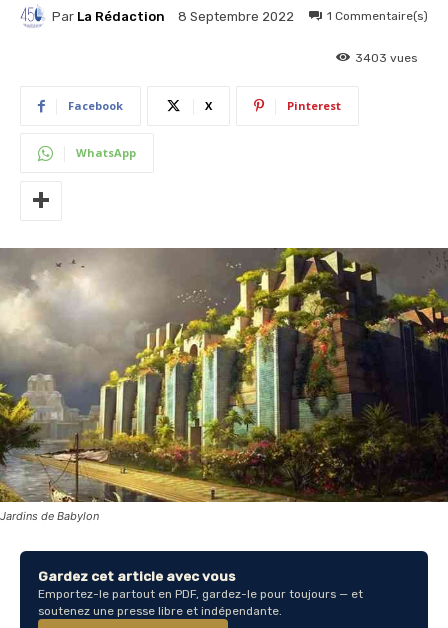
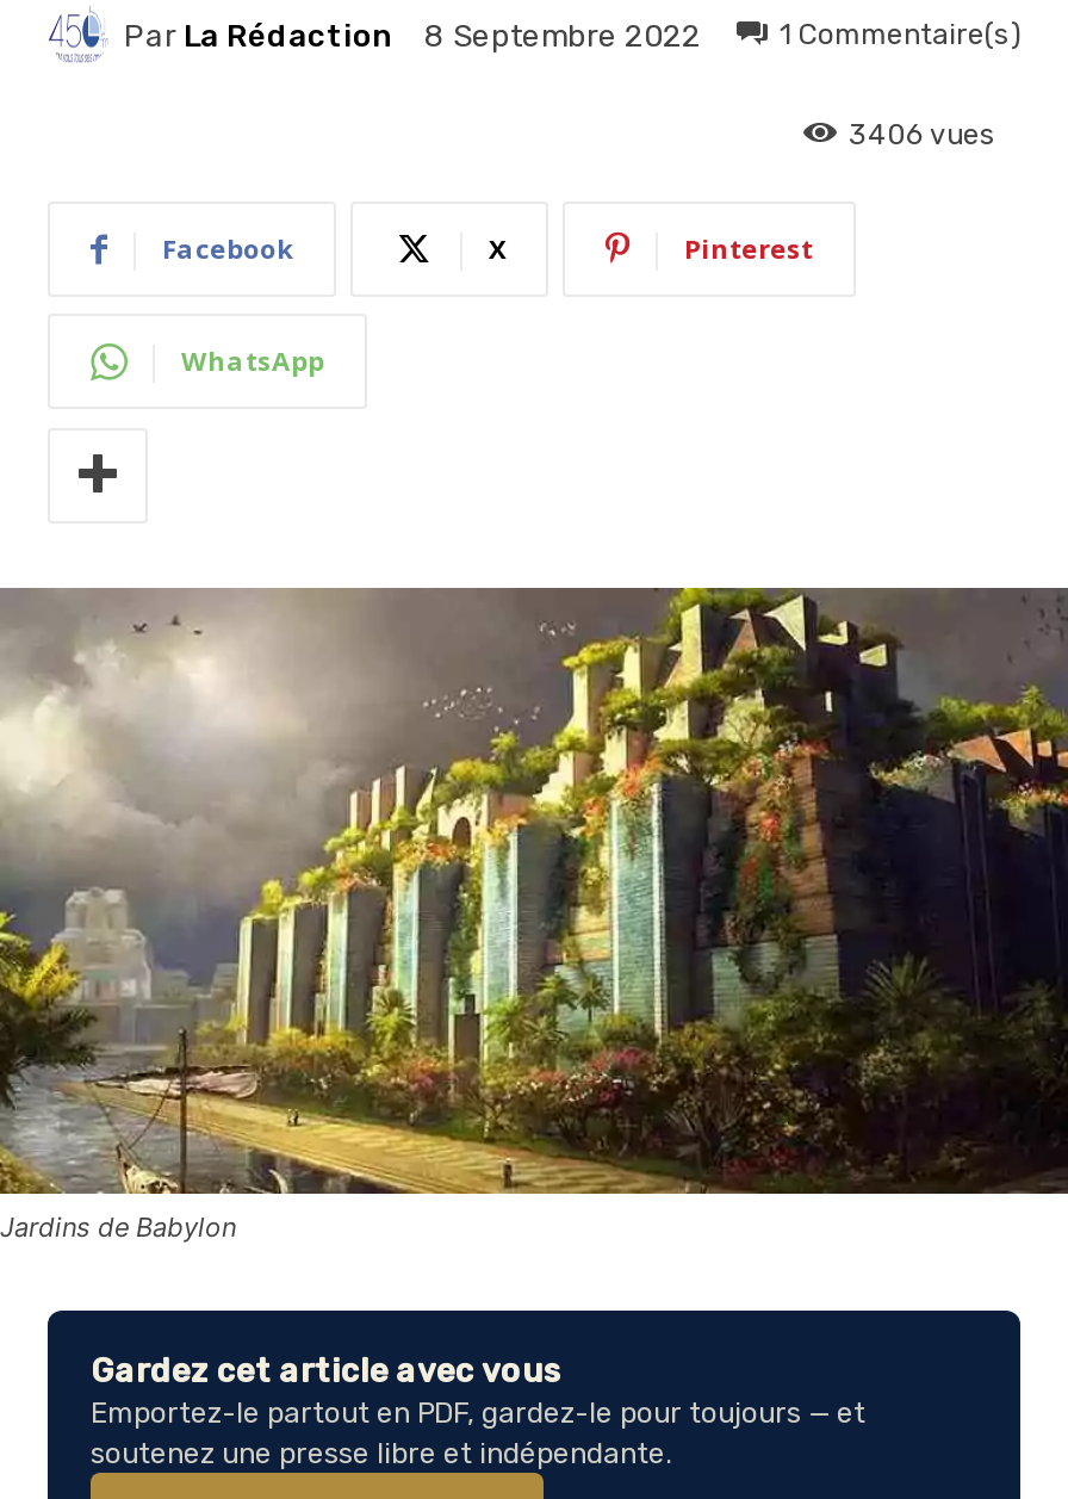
[355,51,418,65] 3403 vues -> [849,118,996,152] 3406 vues

